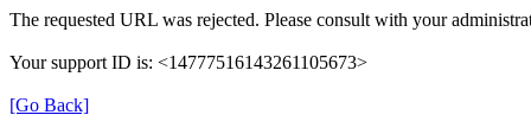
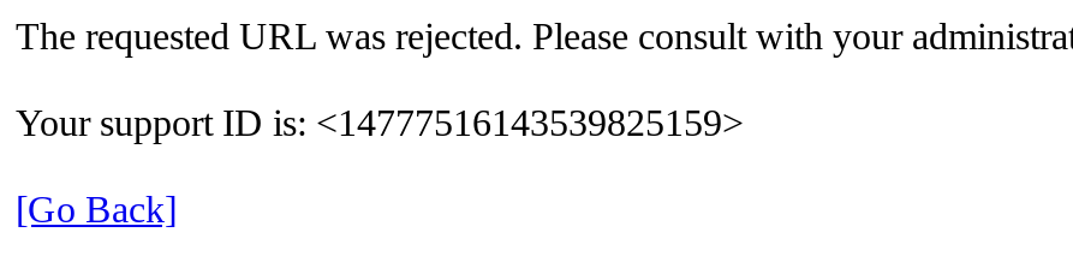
[9,52,367,72] Your support ID is: <14777516143261105673> -> [16,102,744,143] Your support ID is: <14777516143539825159>

